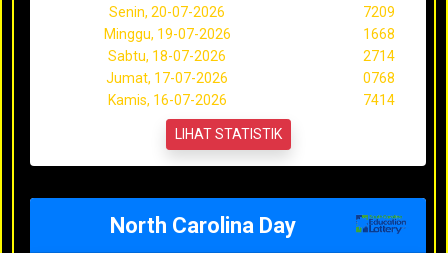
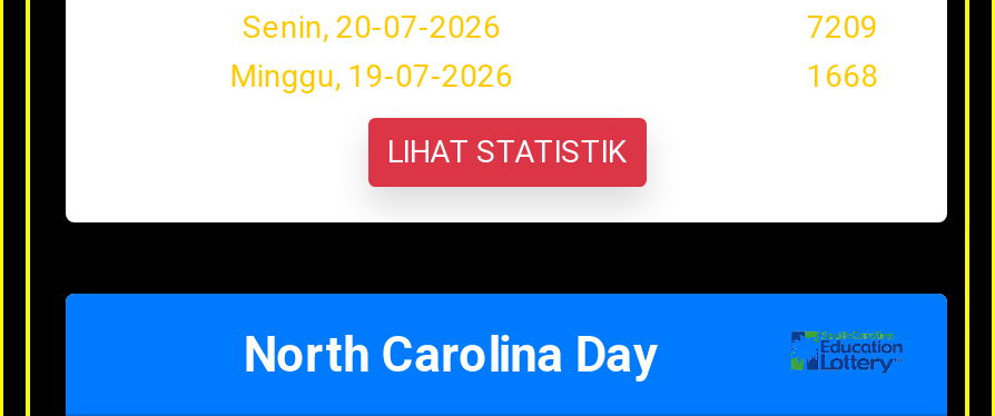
[106,48,395,108] Sabtu, 18-07-2026 | 2714 | Jumat, 17-07-2026 | 0768 | Kamis, 16-07-2026 | 7414 -> none

